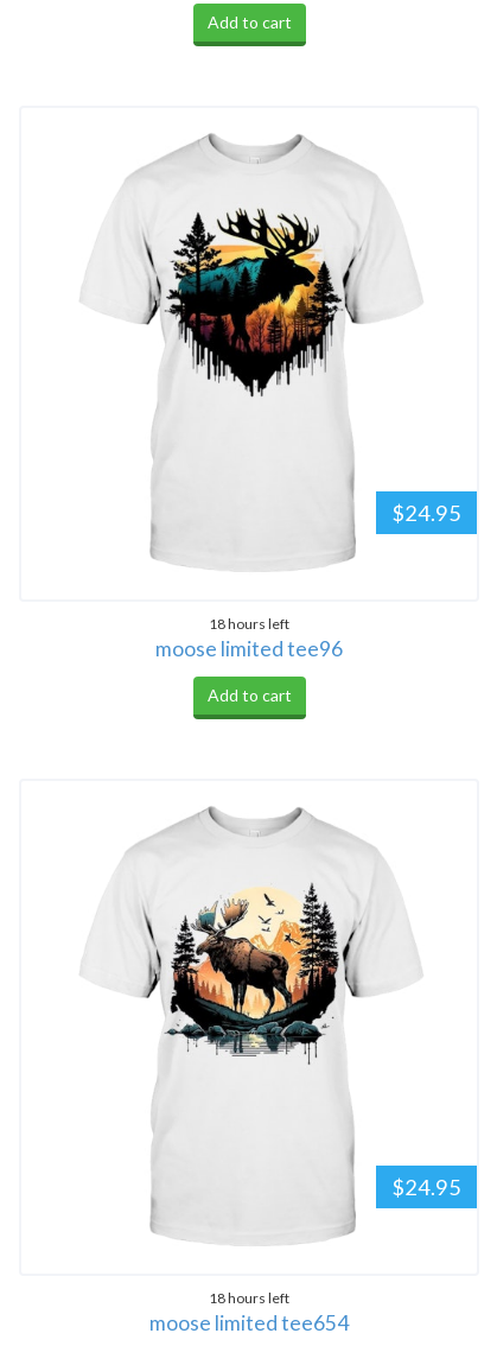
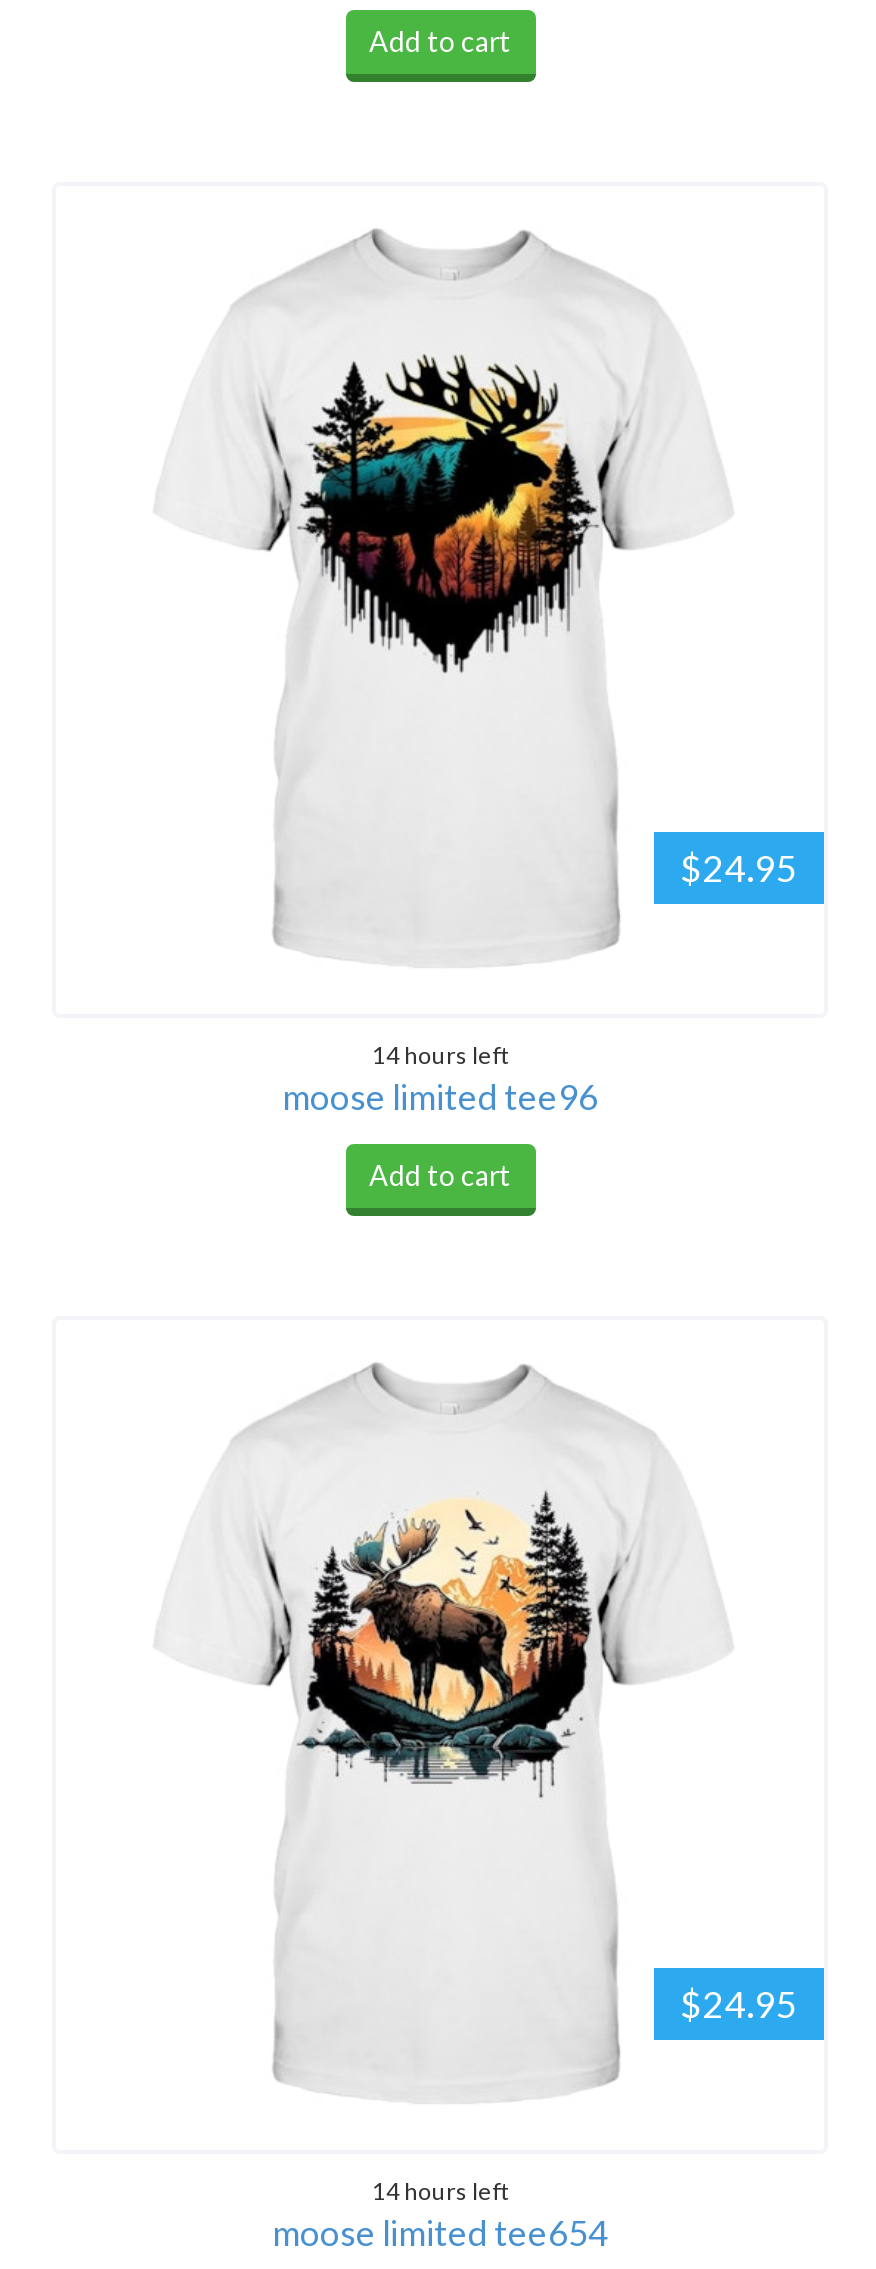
[209,615,289,633] 18 hours left -> [372,1040,508,1070] 14 hours left
[209,1289,289,1307] 18 hours left -> [372,2176,508,2206] 14 hours left

